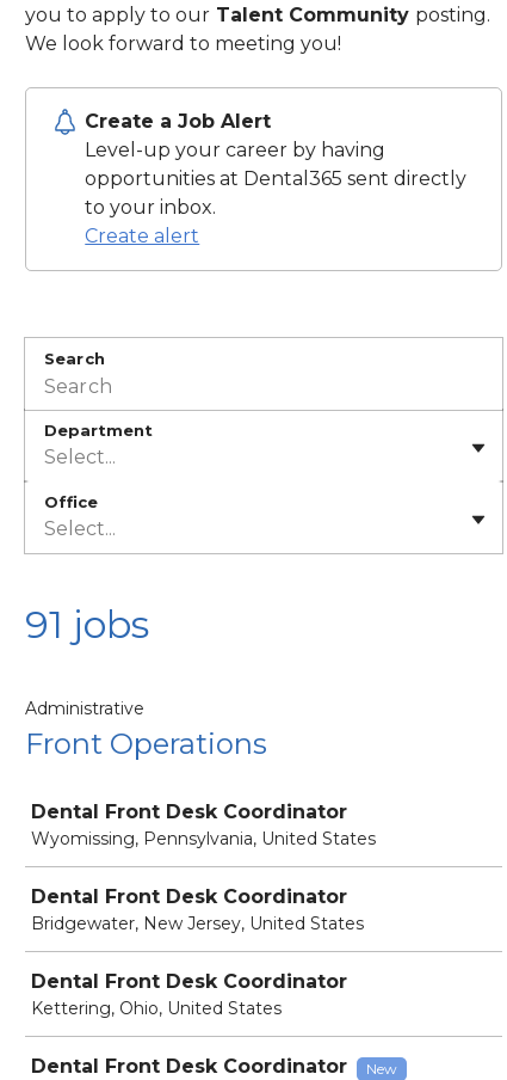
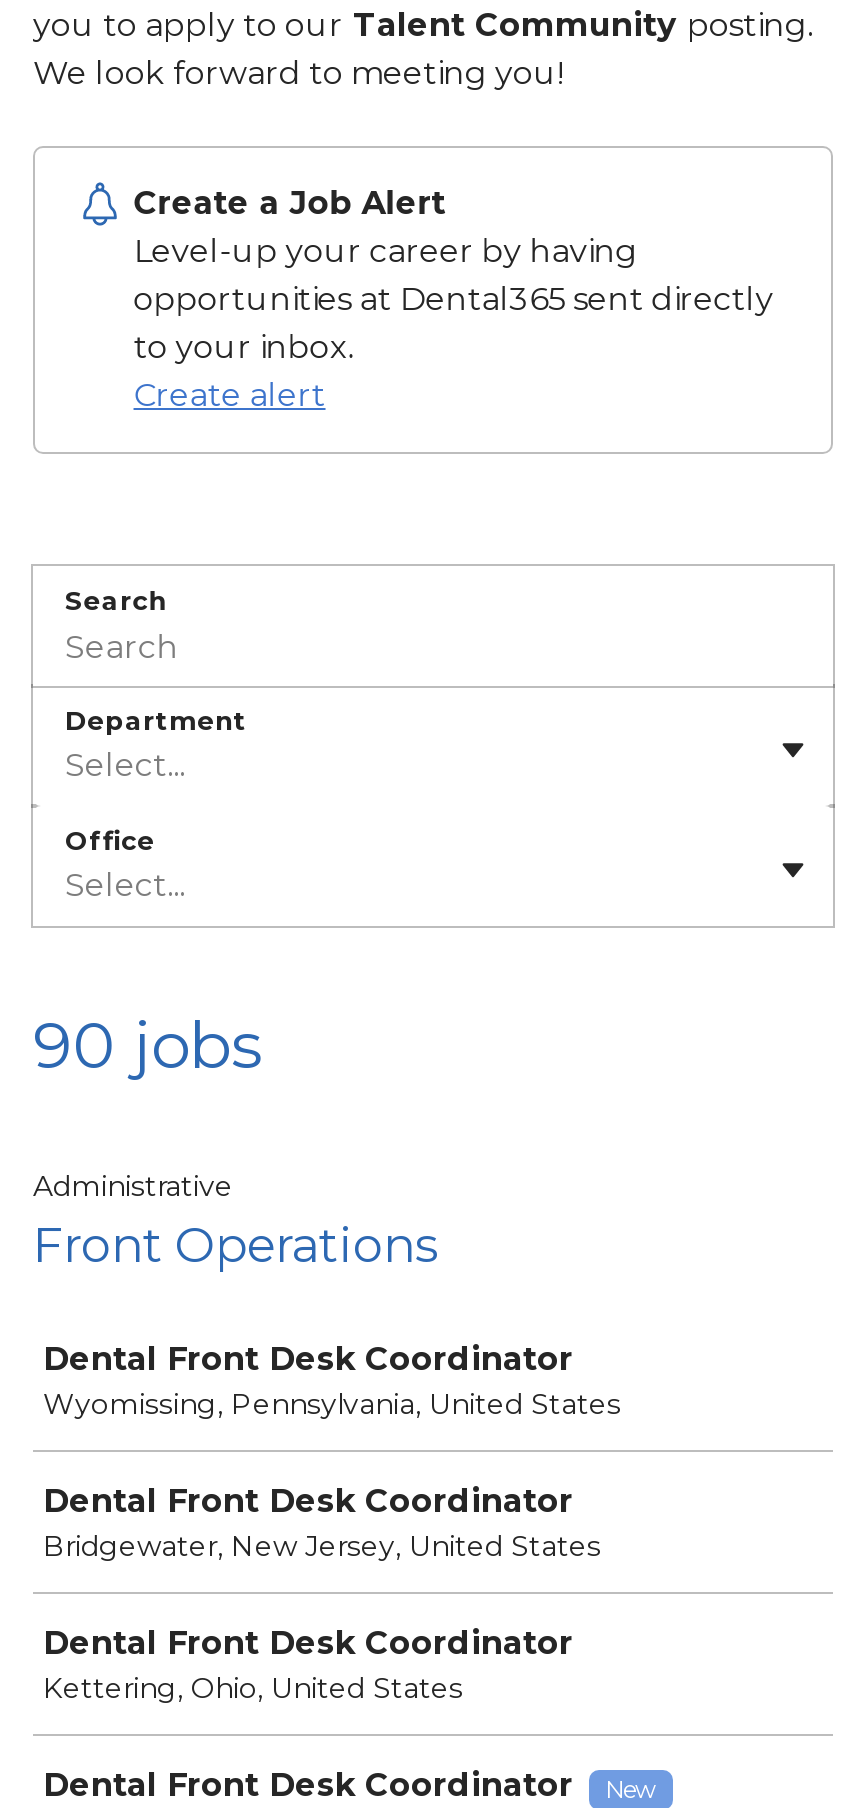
[25,601,149,648] 91 jobs -> [33,1006,261,1084] 90 jobs

